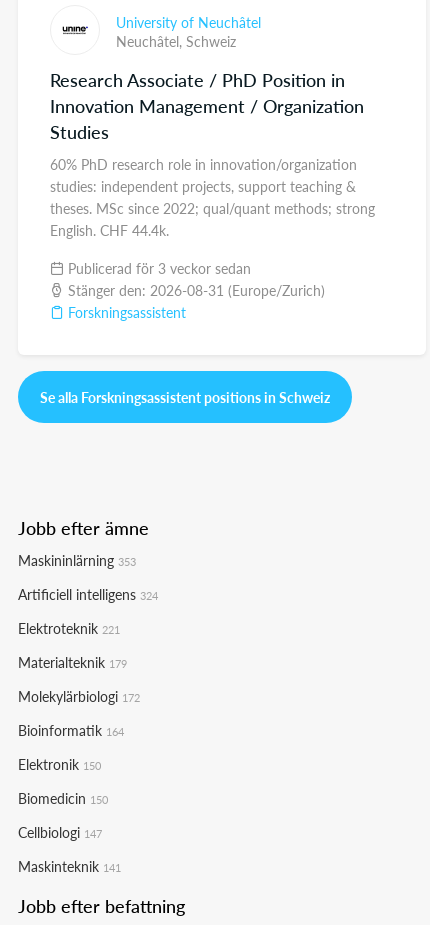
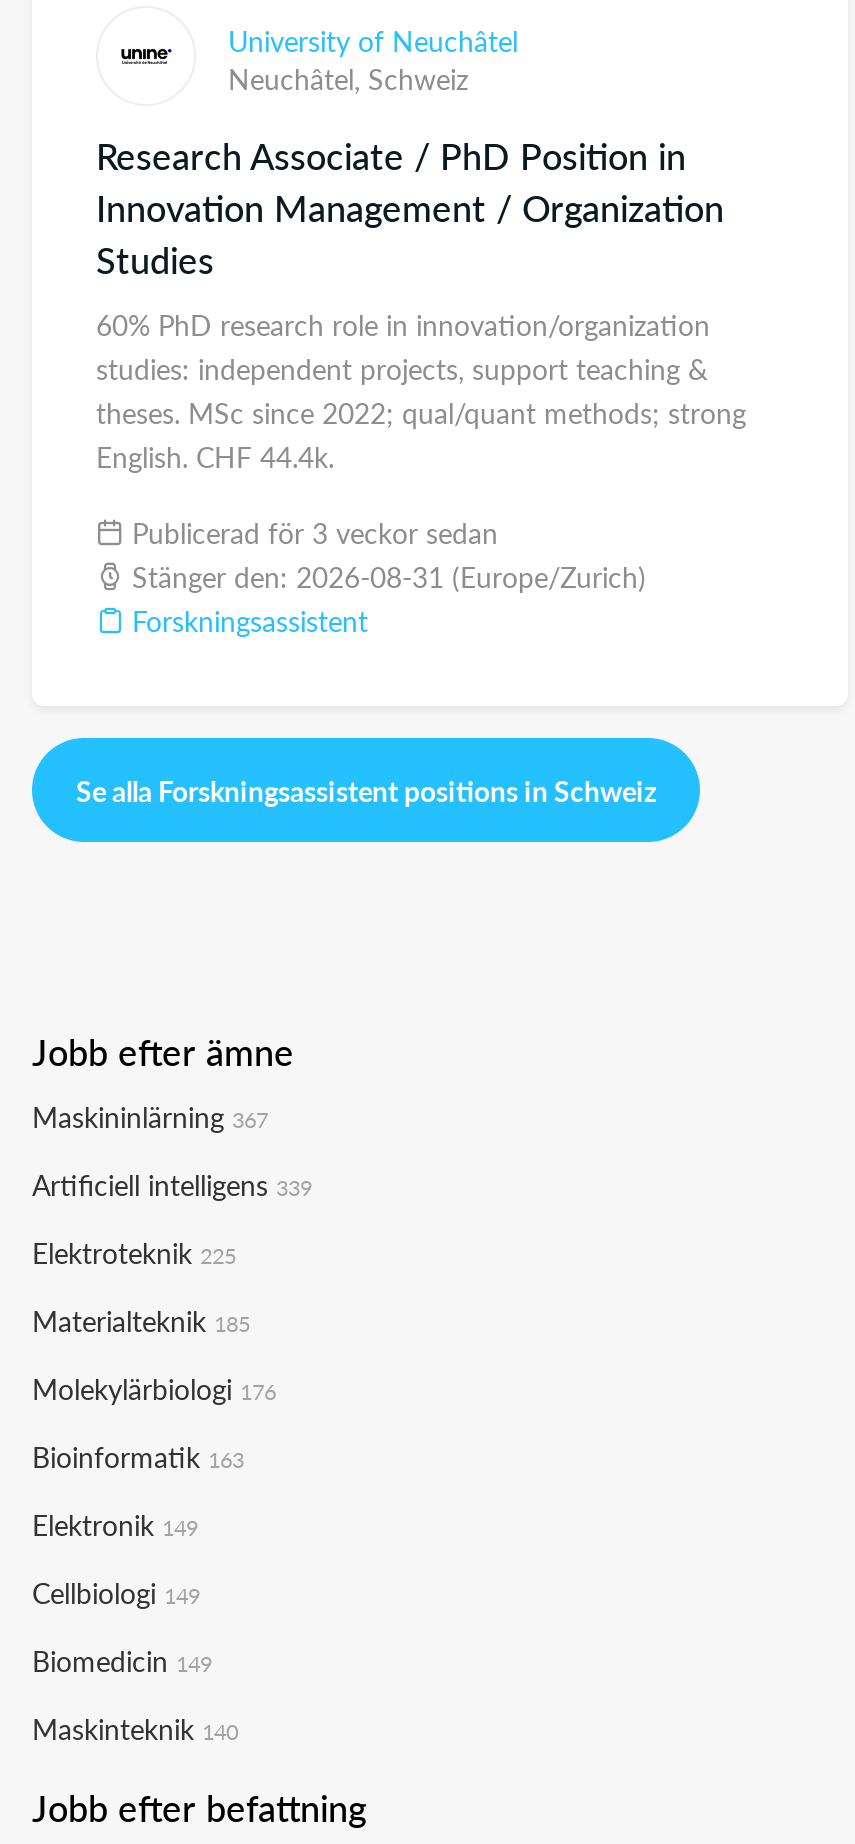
[18,550,136,570] Maskininlärning 353 -> [32,1096,268,1136] Maskininlärning 367
[18,584,158,604] Artificiell intelligens 324 -> [32,1164,312,1204] Artificiell intelligens 339
[18,618,120,638] Elektroteknik 221 -> [32,1232,236,1272] Elektroteknik 225
[18,652,127,672] Materialteknik 179 -> [32,1300,250,1340] Materialteknik 185
[18,686,140,706] Molekylärbiologi 172 -> [32,1368,276,1408] Molekylärbiologi 176
[18,720,124,740] Bioinformatik 164 -> [32,1436,244,1476] Bioinformatik 163
[18,754,101,774] Elektronik 150 -> [32,1504,198,1544] Elektronik 149
[18,788,108,808] Biomedicin 150 -> [32,1572,200,1612] Cellbiologi 149
[18,822,102,842] Cellbiologi 147 -> [32,1640,212,1680] Biomedicin 149
[18,856,121,876] Maskinteknik 141 -> [32,1708,238,1748] Maskinteknik 140

